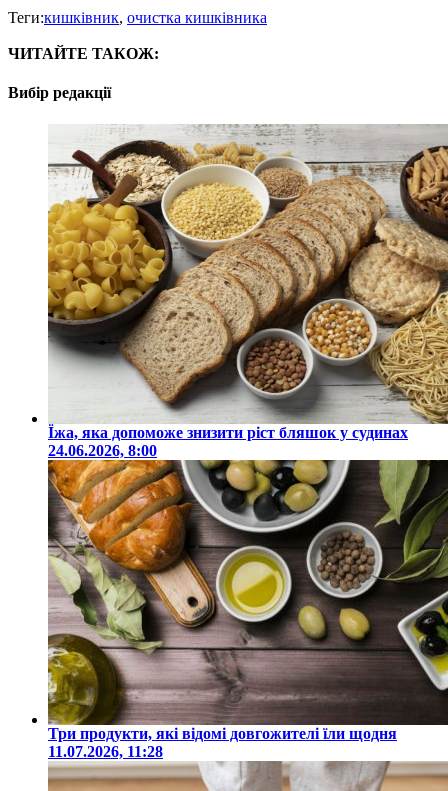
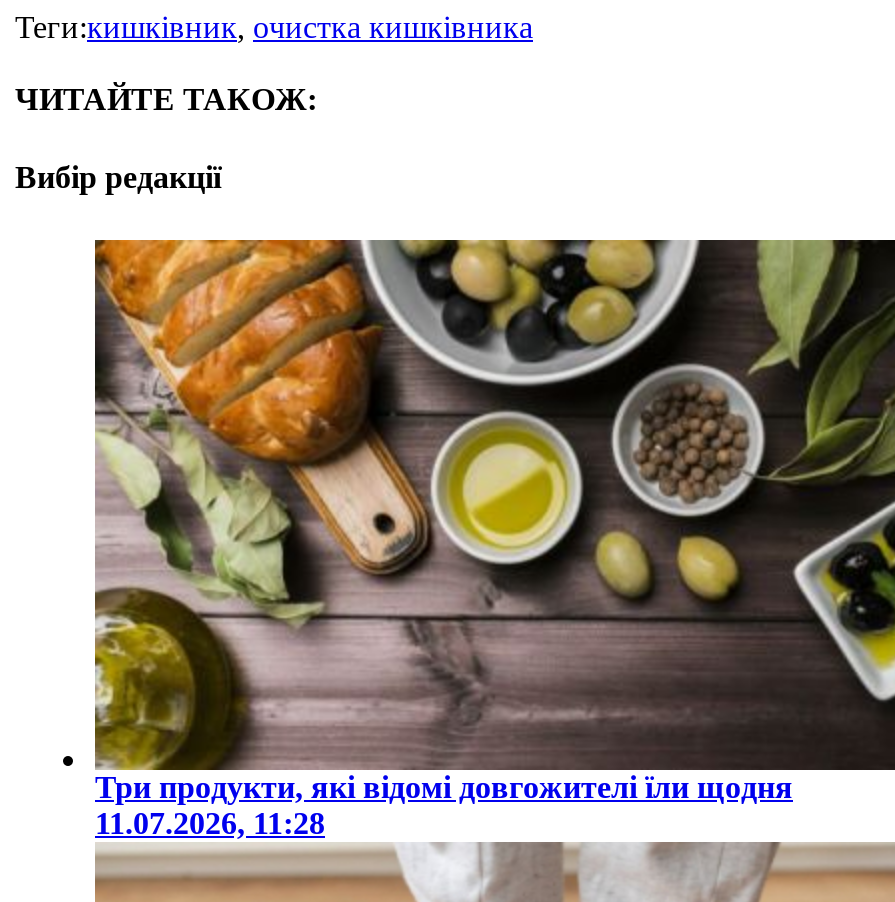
[47,124,445,459] [image] | Їжа, яка допоможе знизити ріст бляшок у судинах | 24.06.2026, 8:00 -> none

